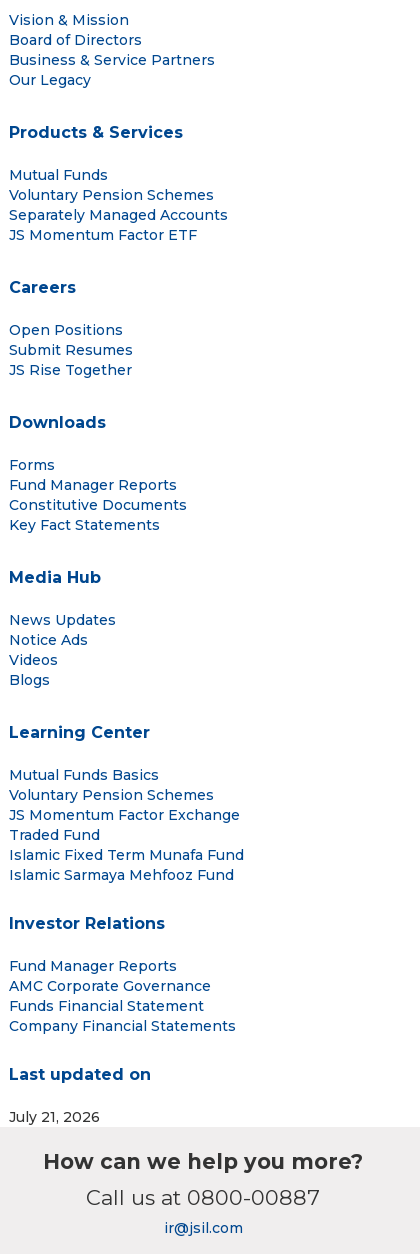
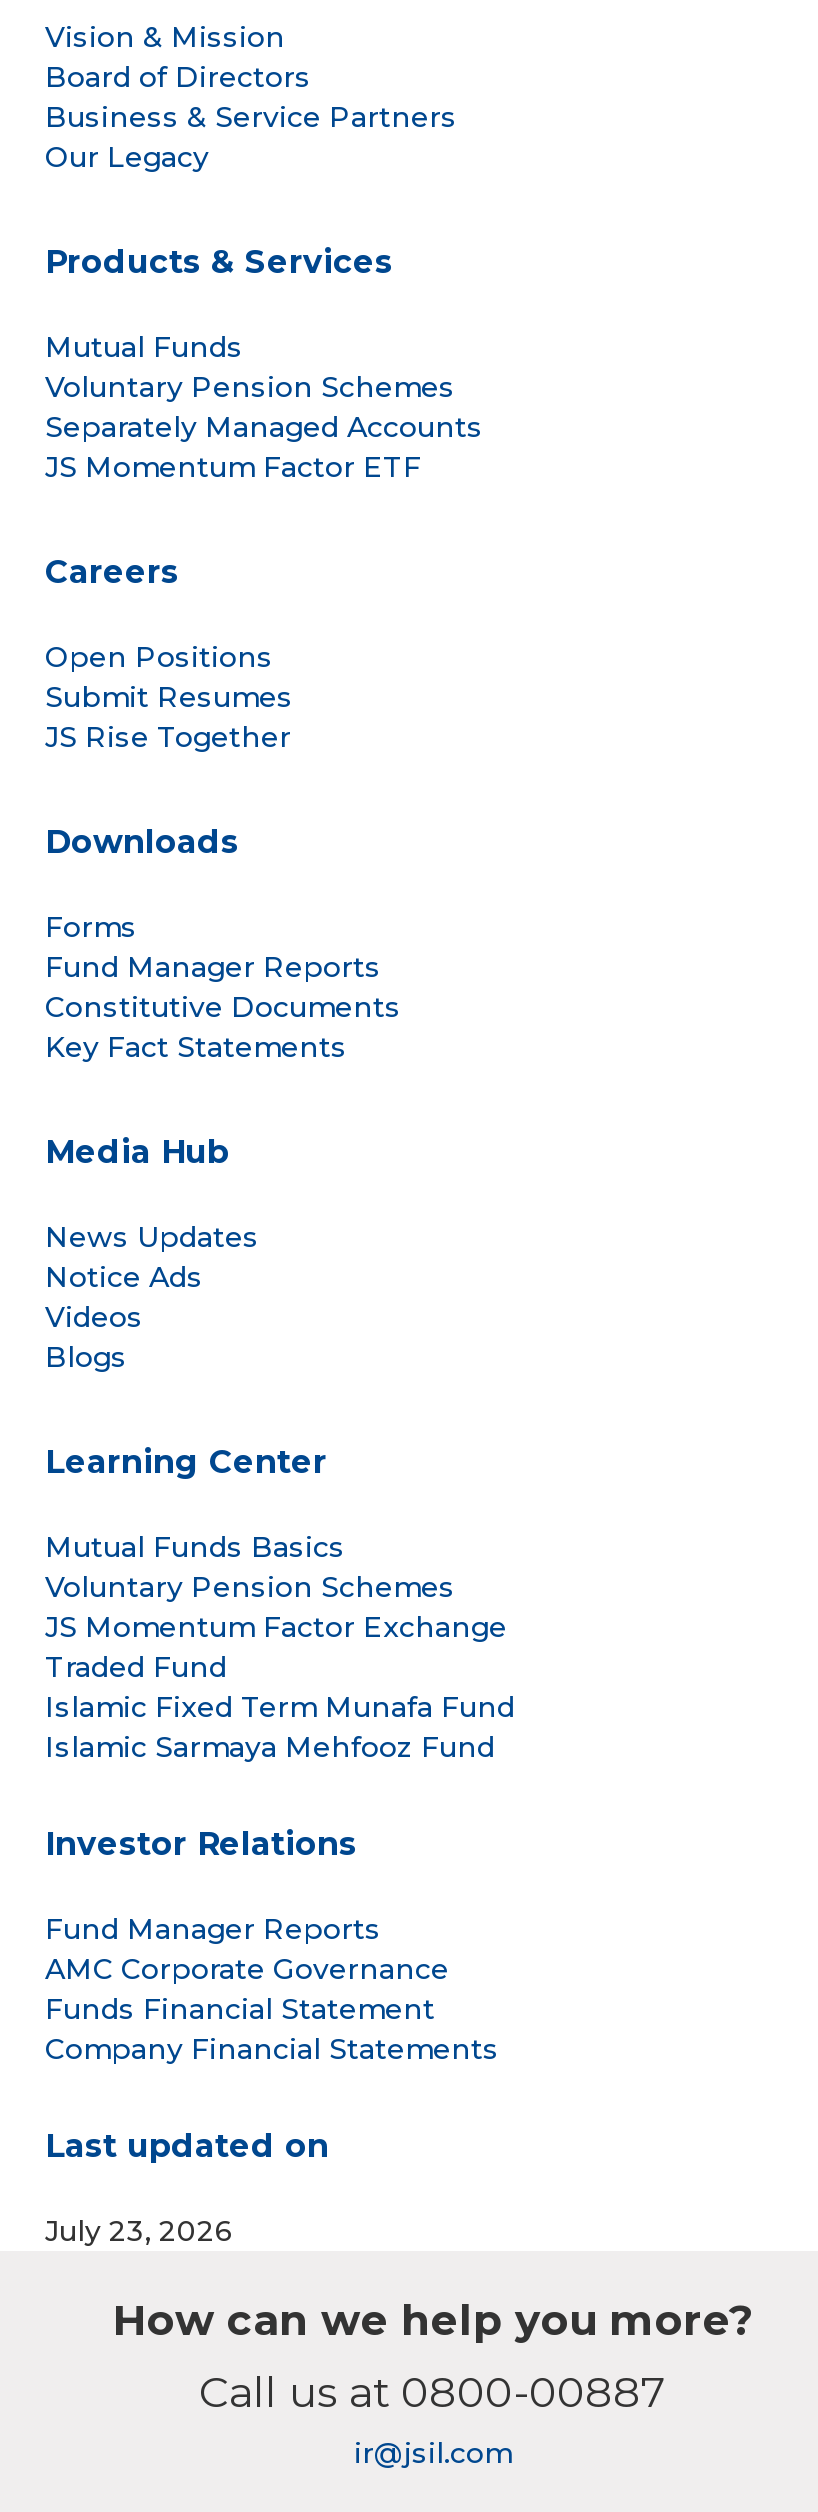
[9,1107,100,1125] July 21, 2026 -> [45,2212,233,2248] July 23, 2026

